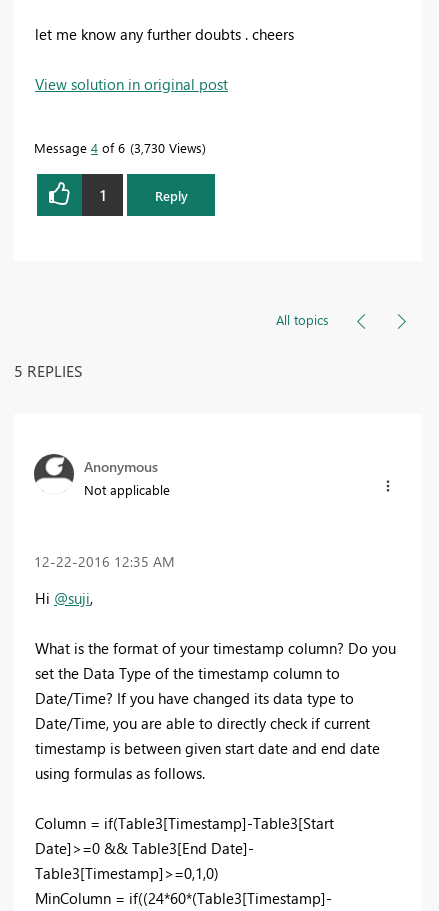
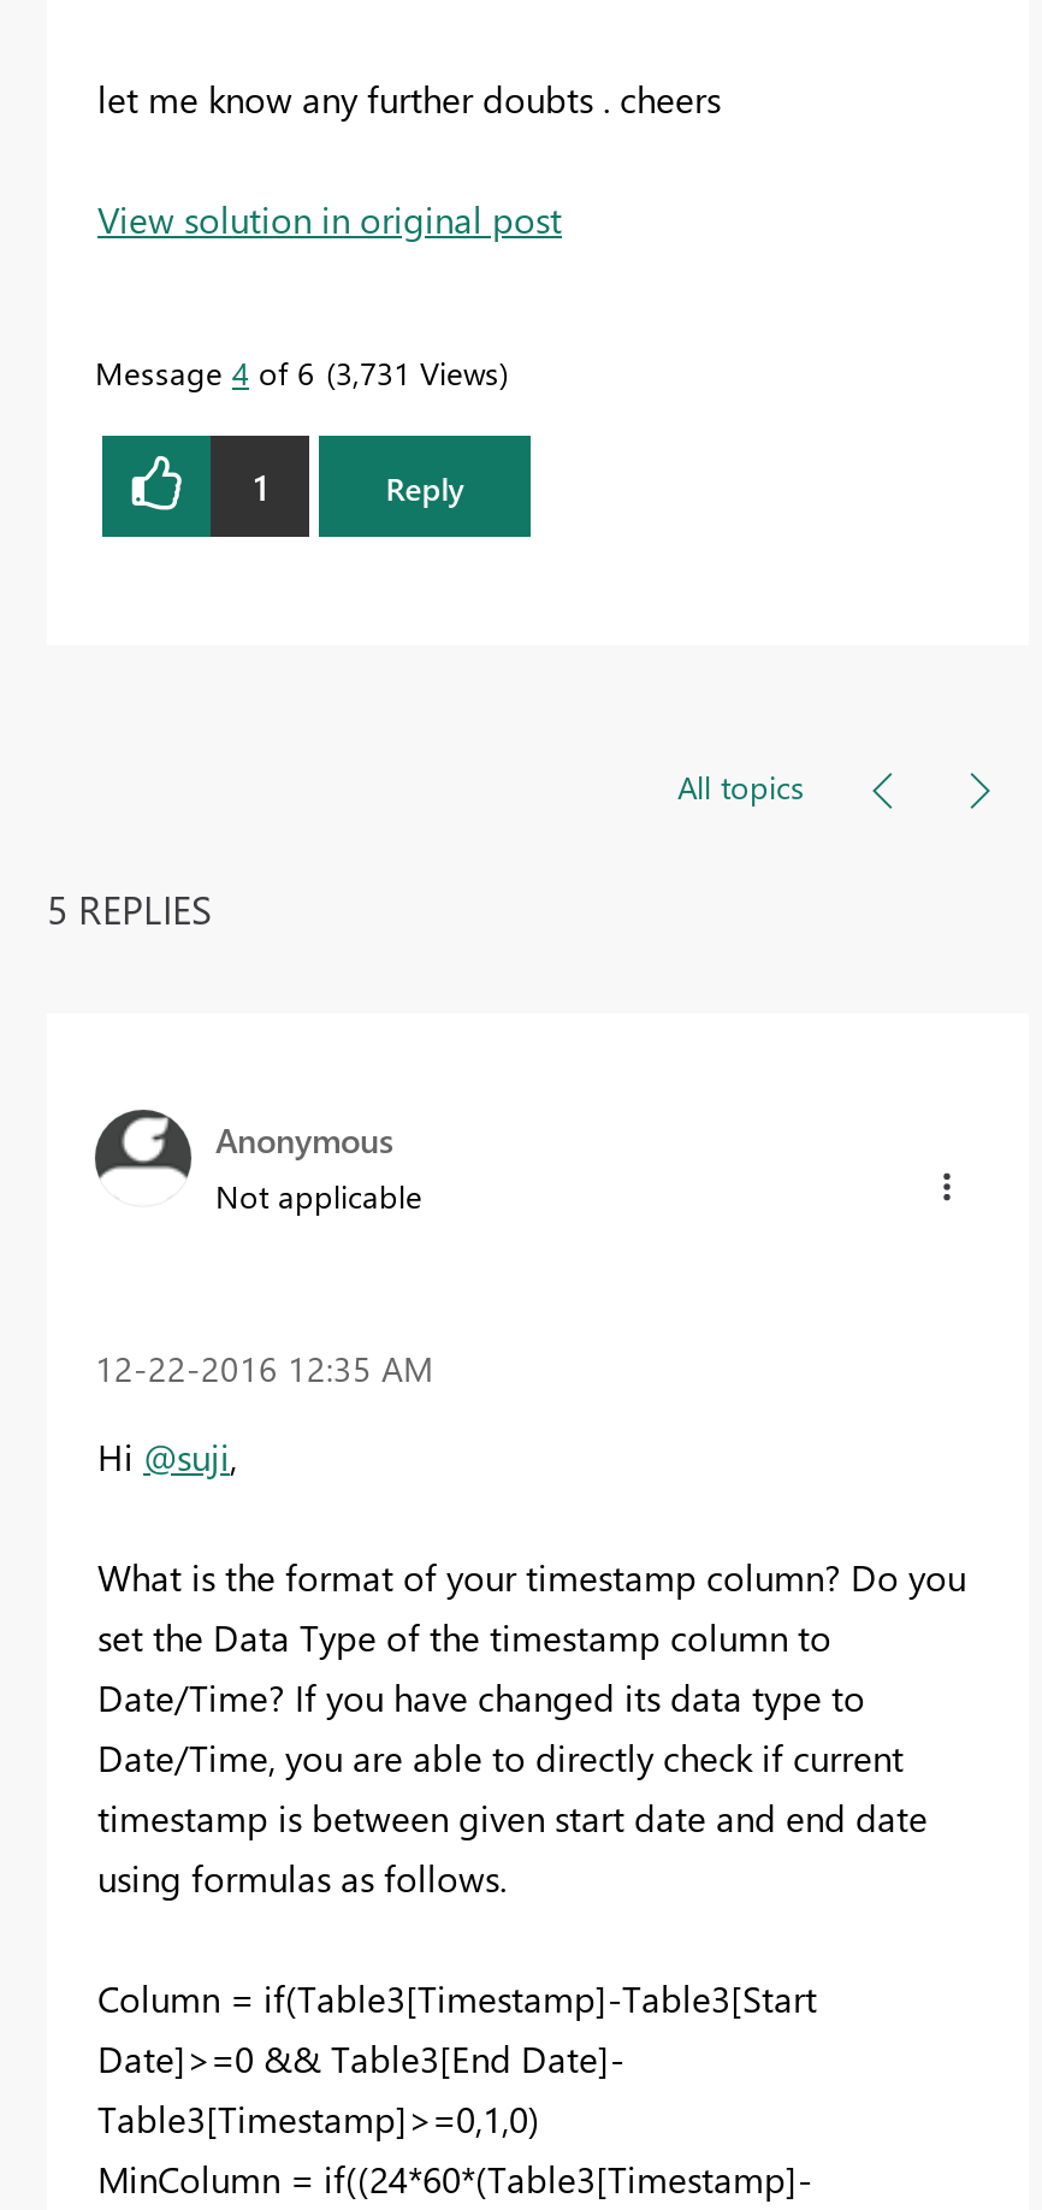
[34,139,202,156] Message 4 of 6 3,730 Views -> [95,352,499,393] Message 4 of 6 3,731 Views

